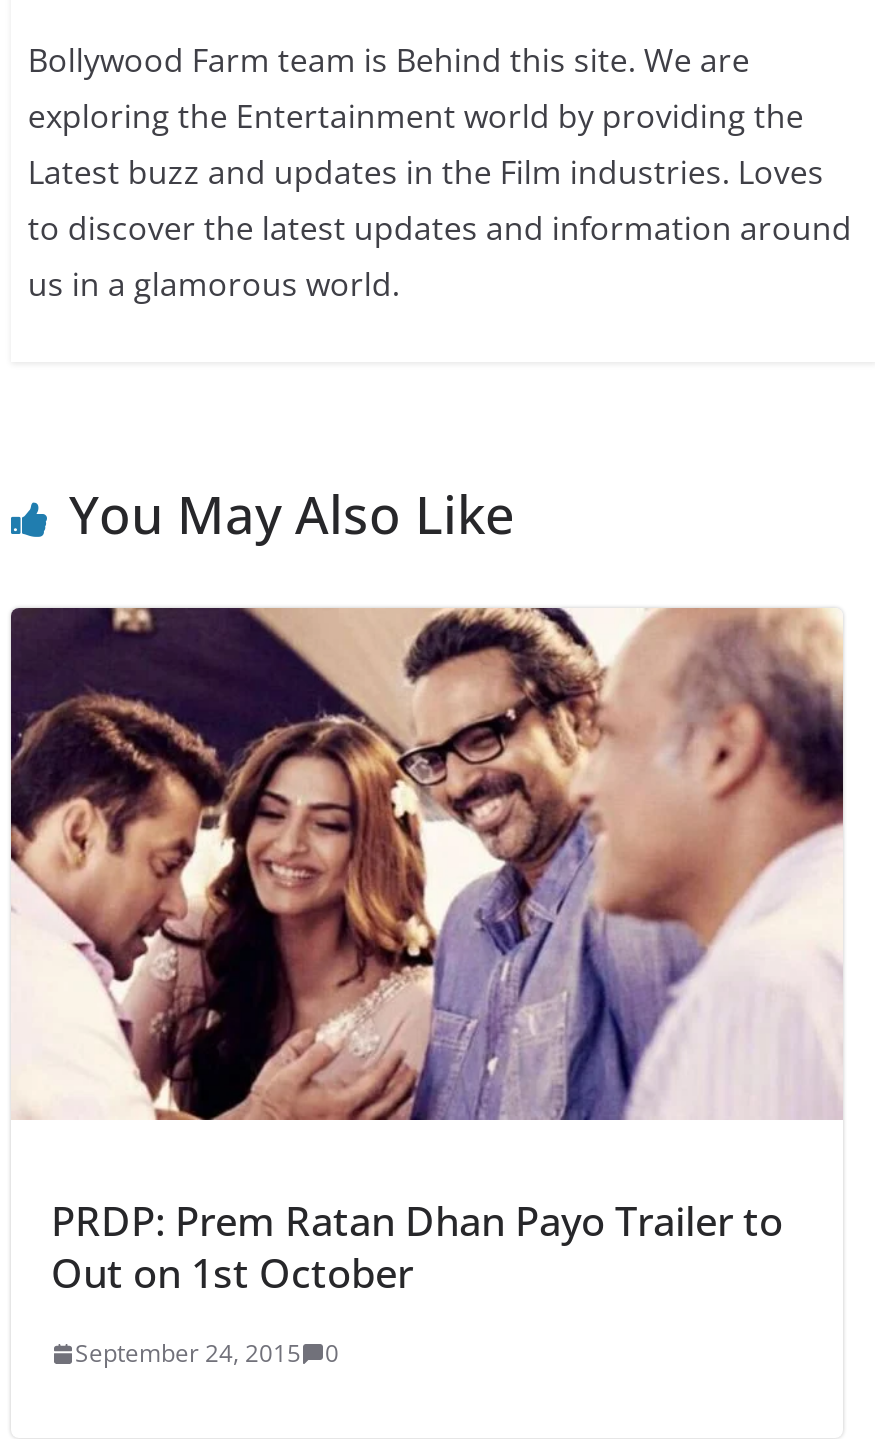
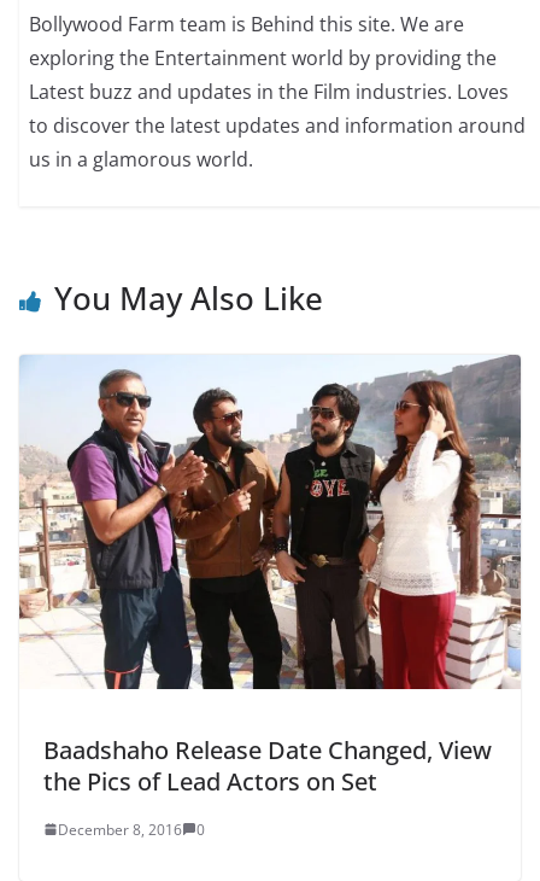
[9,606,843,1301] [image] | PRDP: Prem Ratan Dhan Payo Trailer to | Out on 1st October -> [18,354,522,798] [image] | Baadshaho Release Date Changed, View | the Pics of Lead Actors on Set
[75,1337,339,1371] September 24, 2015 0 -> [58,819,205,840] December 8, 2016 0

